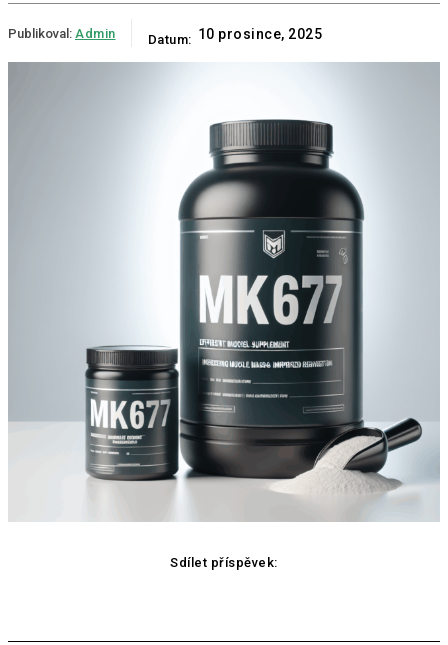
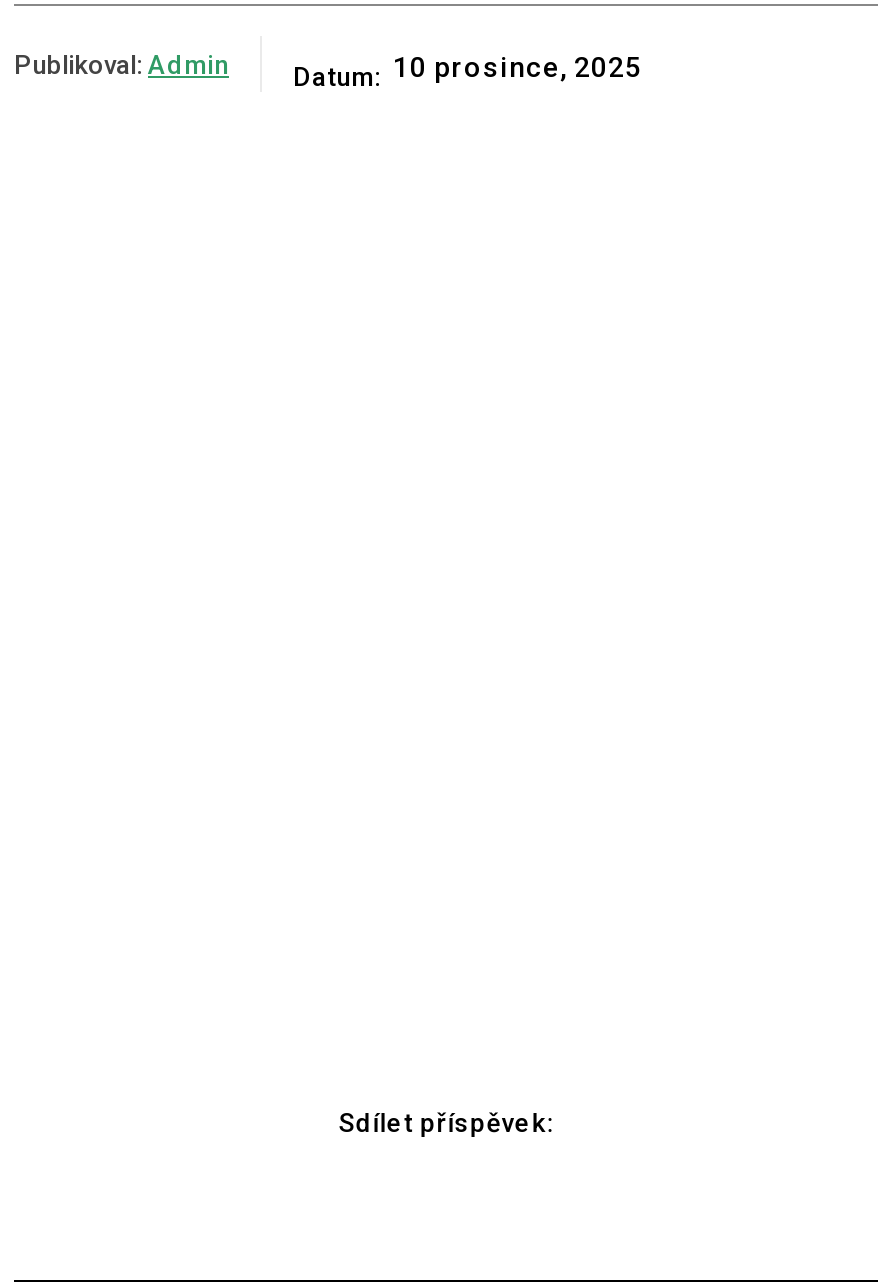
[7,61,440,522] [image] -> none

